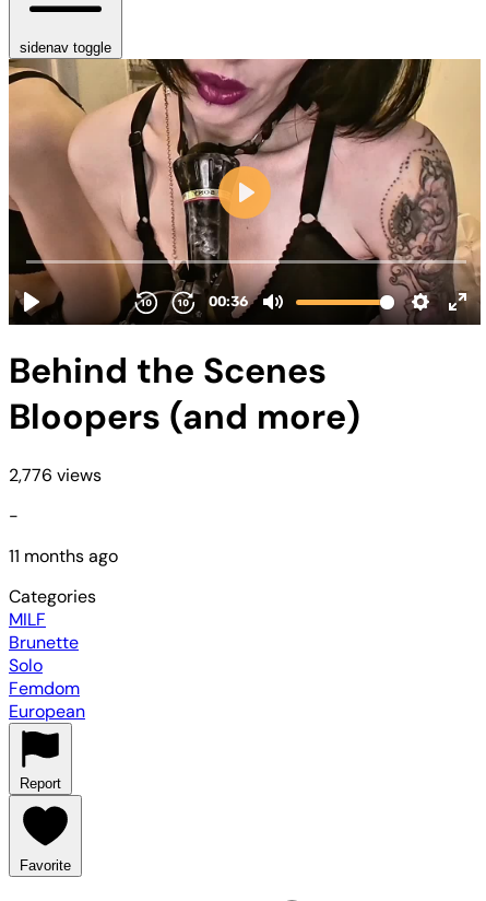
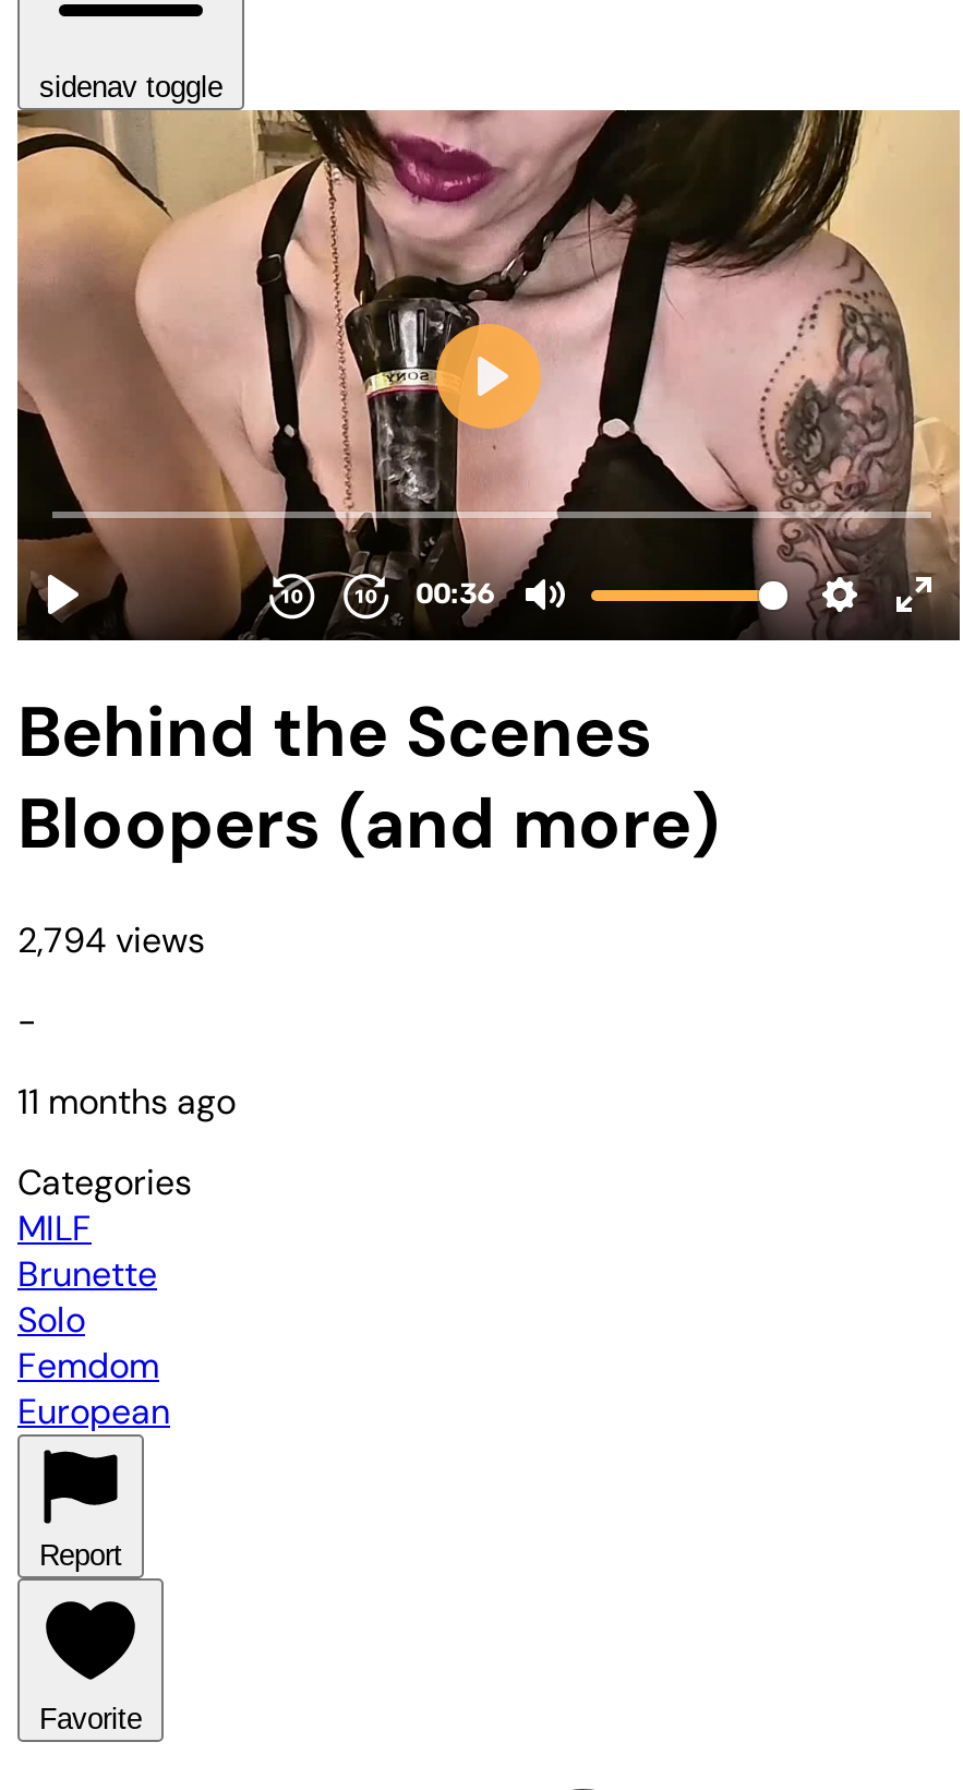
[9,463,102,486] 2,776 views -> [17,916,205,962] 2,794 views

